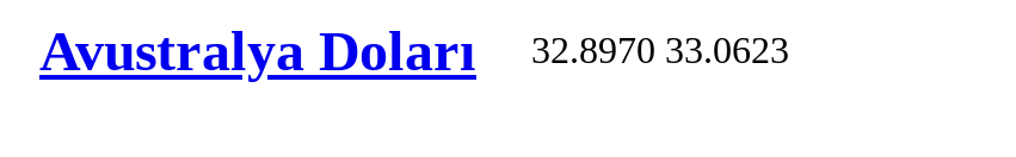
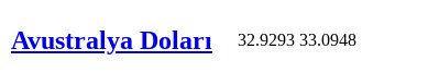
[39,20,789,82] Avustralya Doları 32.8970 33.0623 -> [11,26,356,54] Avustralya Doları 32.9293 33.0948

